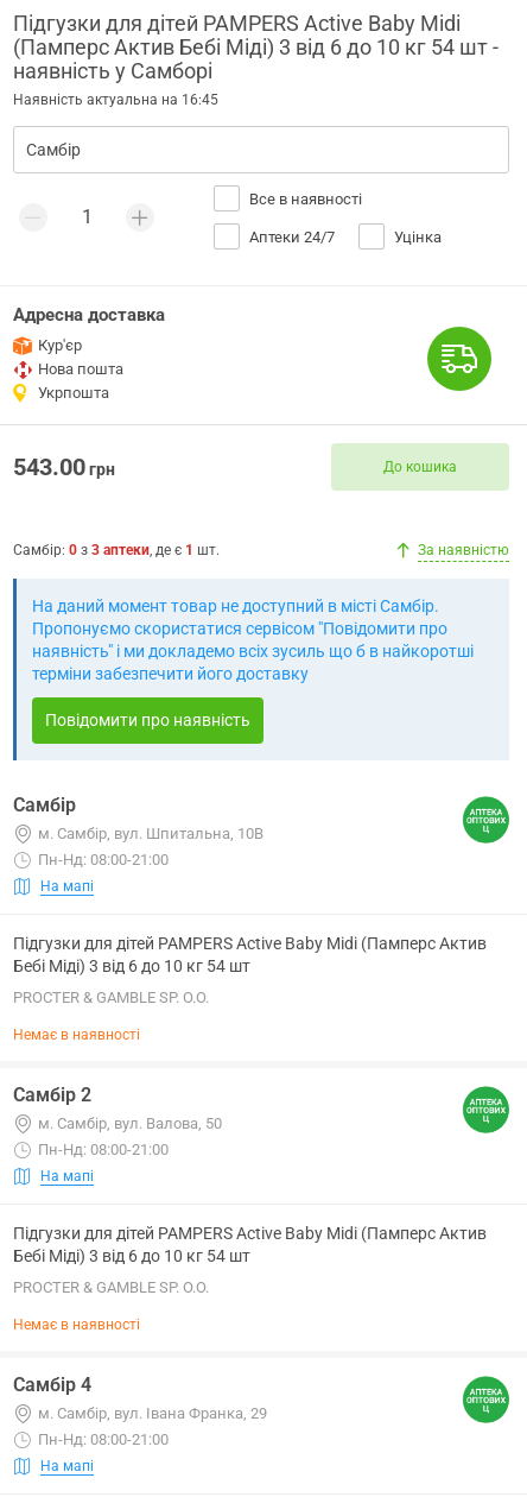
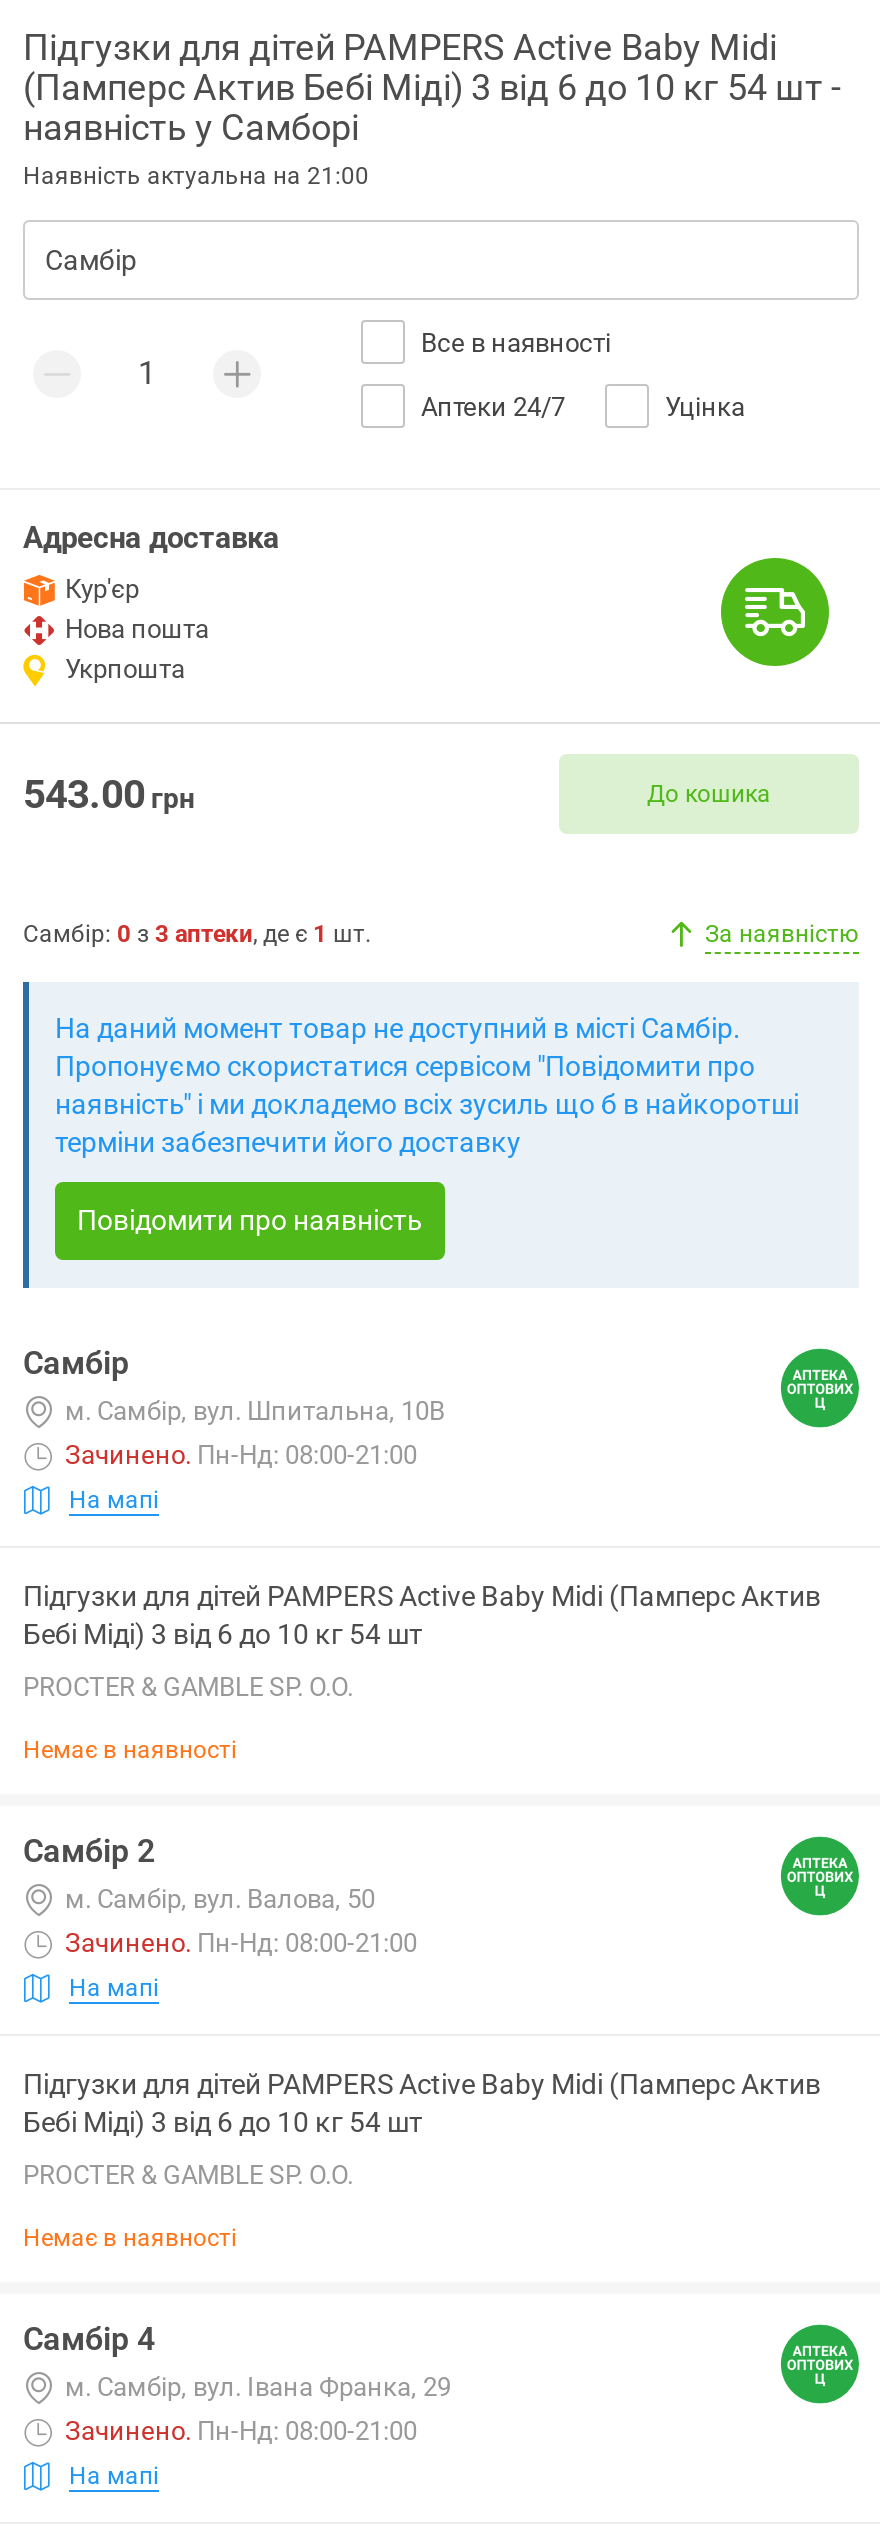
[13,91,218,108] Наявність актуальна на 16:45 -> [23,162,369,190] Наявність актуальна на 21:00
[38,851,169,868] Пн-Нд: 08:00-21:00 -> [65,1440,417,1470] Зачинено. Пн-Нд: 08:00-21:00
[38,1141,169,1158] Пн-Нд: 08:00-21:00 -> [65,1928,417,1958] Зачинено. Пн-Нд: 08:00-21:00
[38,1430,169,1448] Пн-Нд: 08:00-21:00 -> [65,2416,417,2446] Зачинено. Пн-Нд: 08:00-21:00

